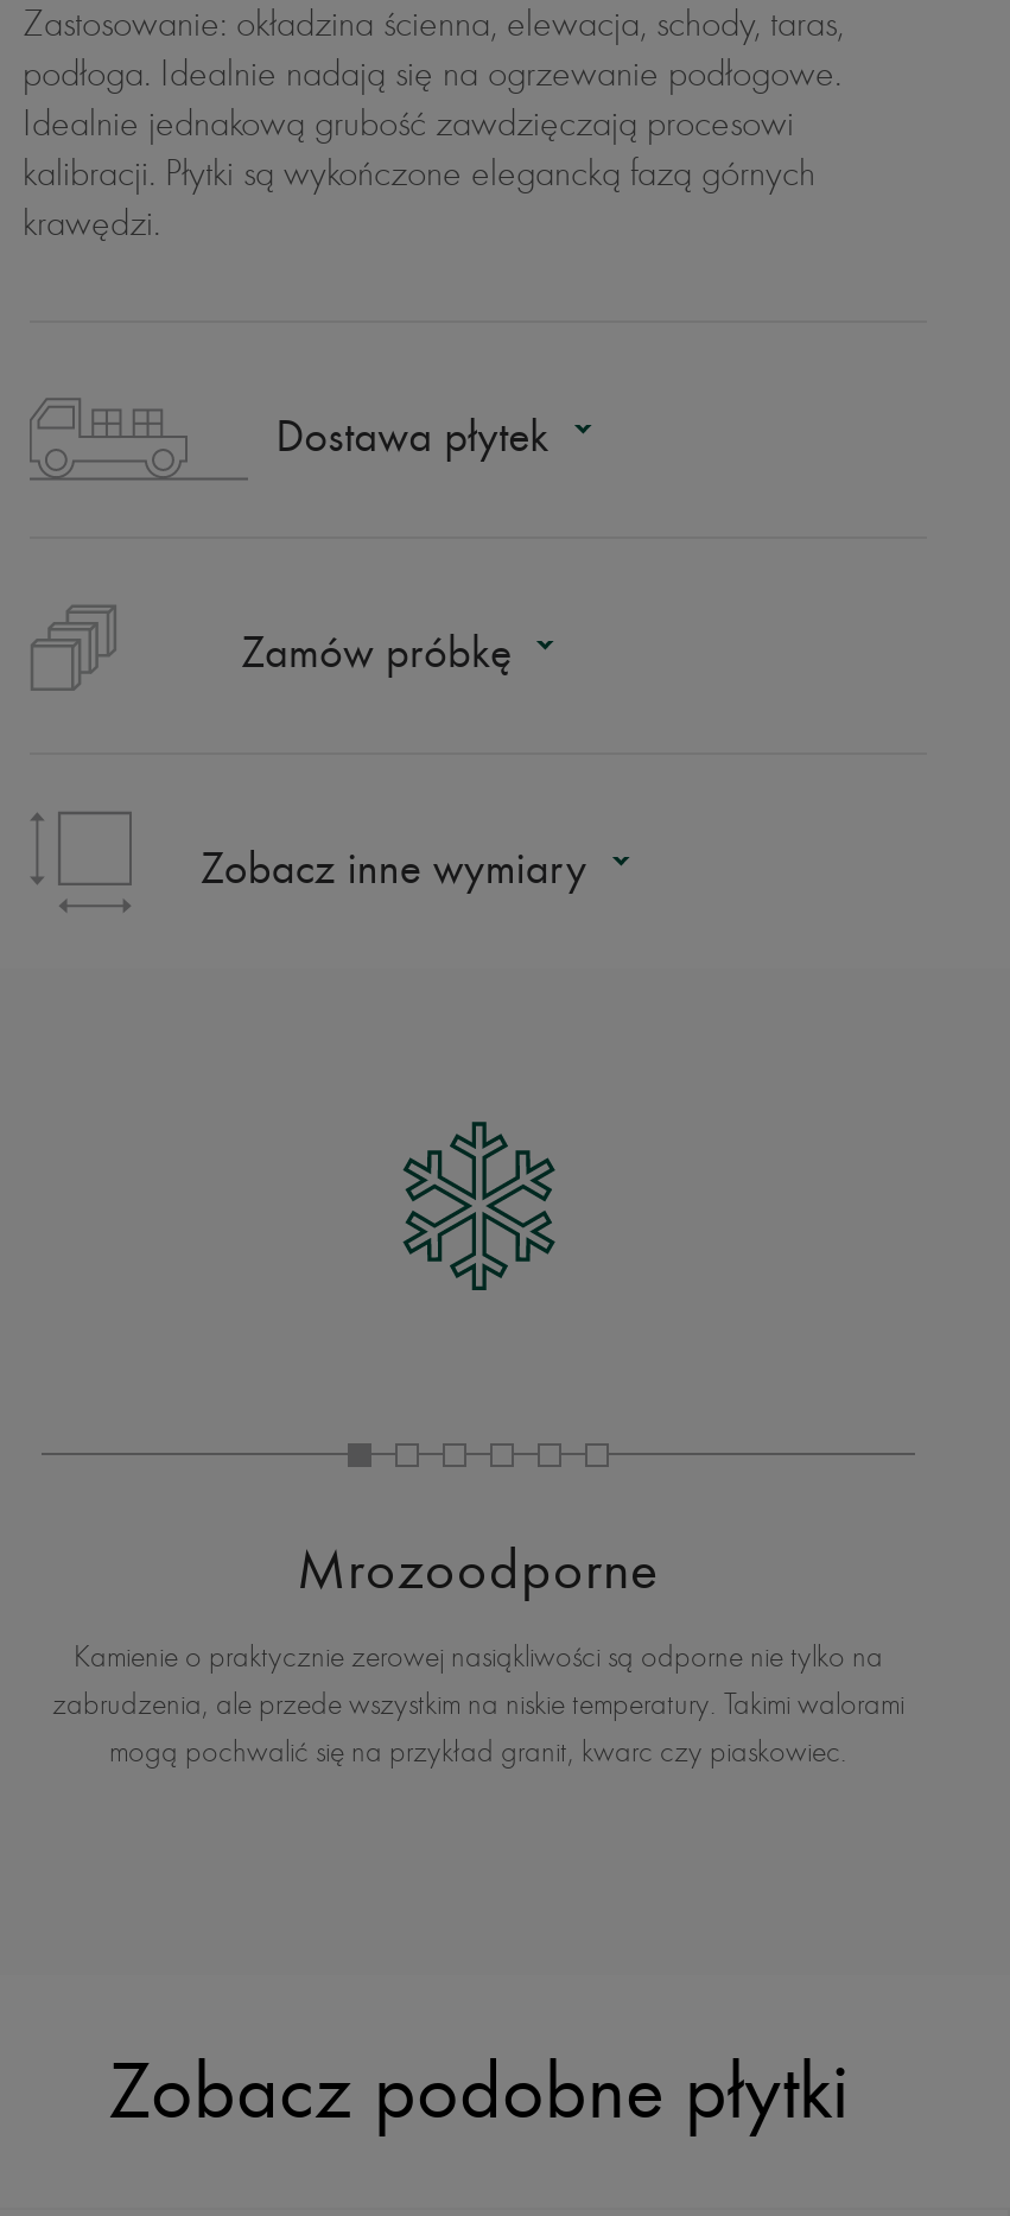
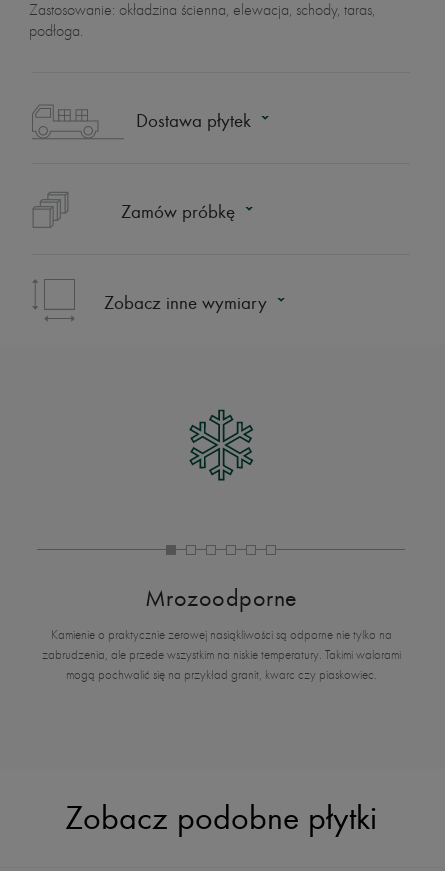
[23,56,841,243] podłoga. Idealnie nadają się na ogrzewanie podłogowe. | Idealnie jednakową grubość zawdzięczają procesowi | kalibracji. Płytki są wykończone elegancką fazą górnych | krawędzi. -> [29,23,83,39] podłoga.

